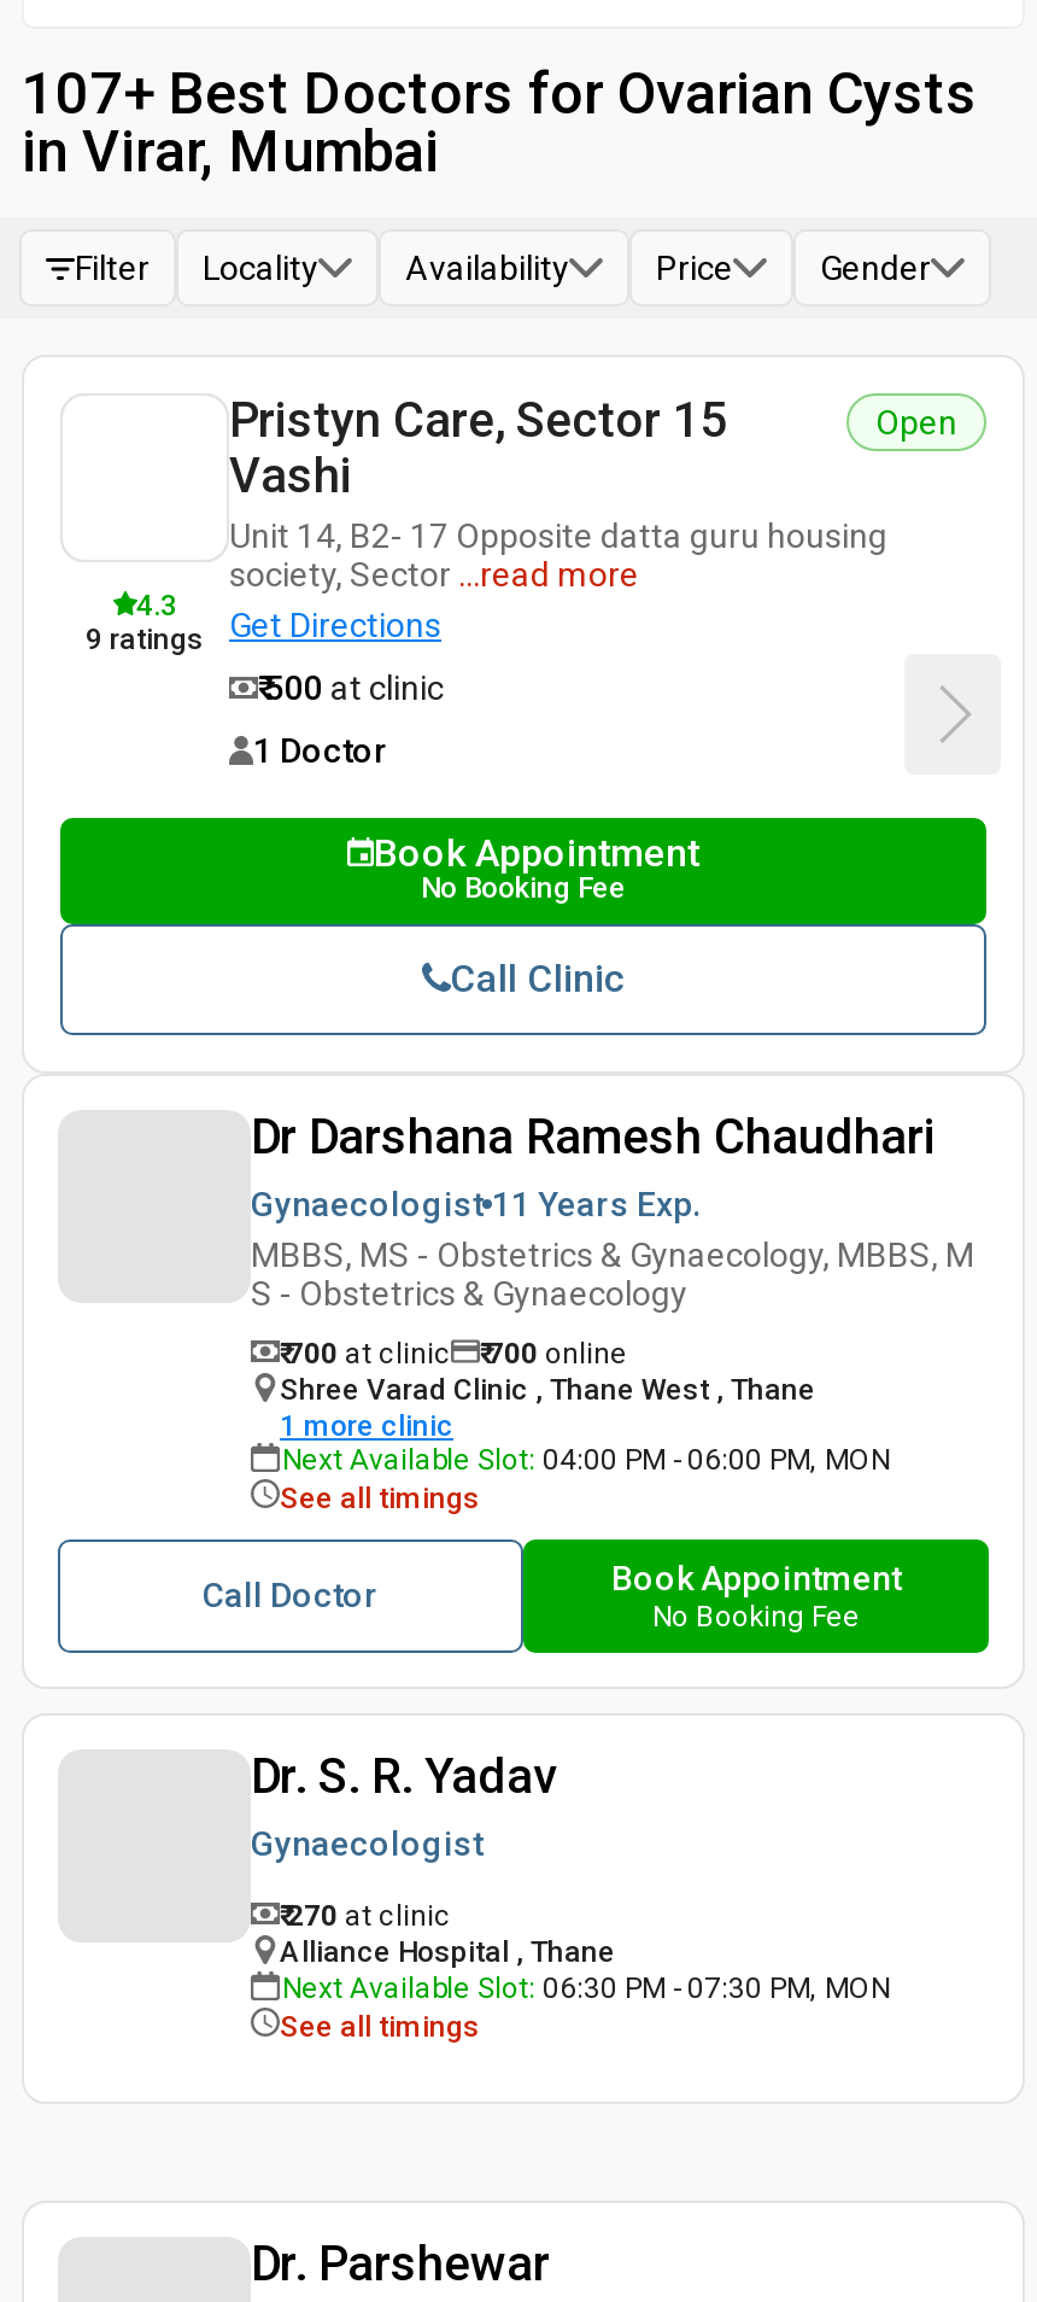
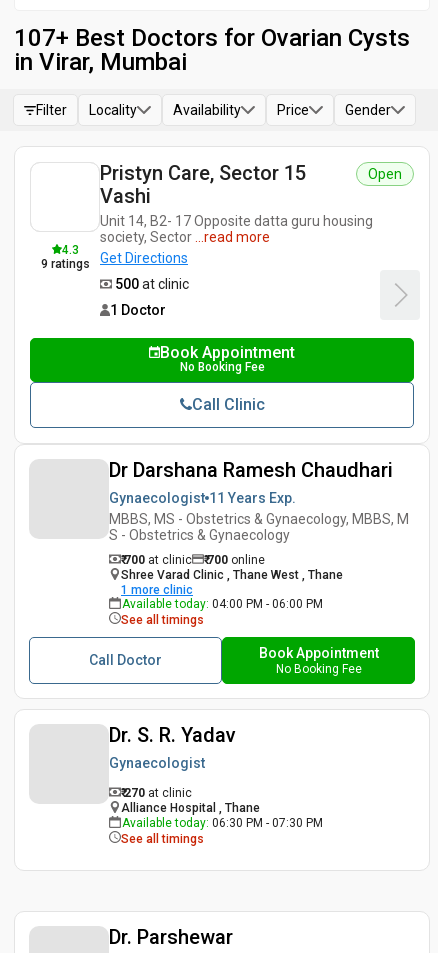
[282,1443,890,1477] Next Available Slot: 04:00 PM - 06:00 PM, MON -> [122,597,323,611] Available today: 04:00 PM - 06:00 PM
[282,1971,890,2005] Next Available Slot: 06:30 PM - 07:30 PM, MON -> [122,816,323,830] Available today: 06:30 PM - 07:30 PM

